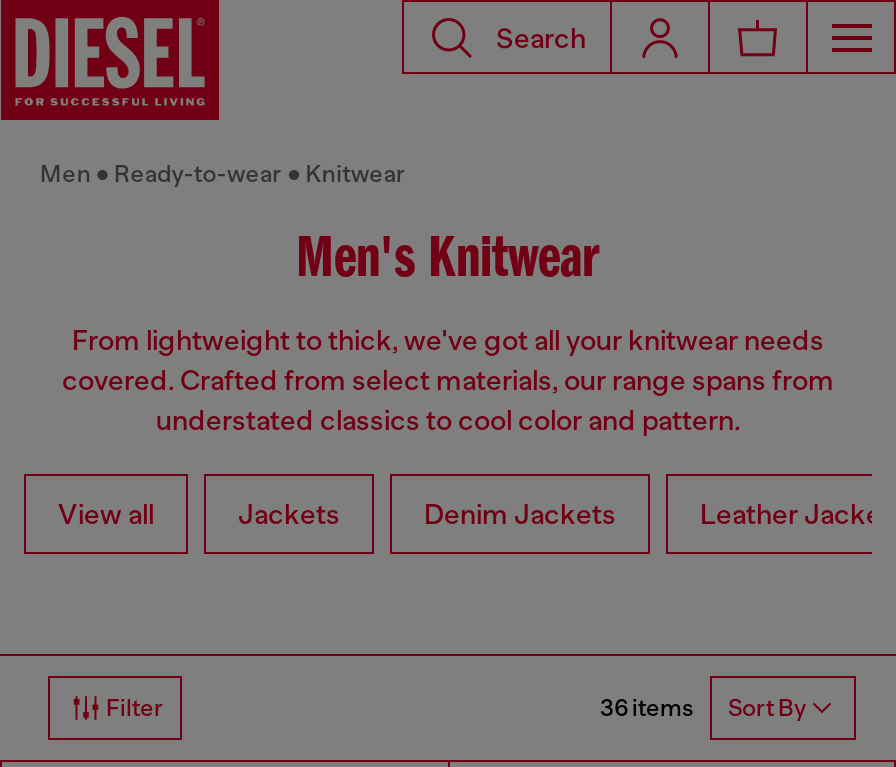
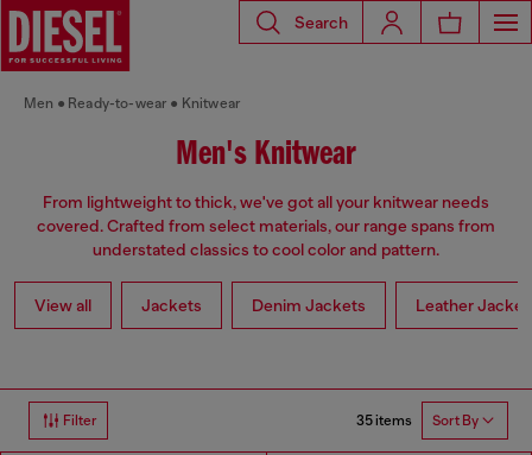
[600,694,806,723] 36 items Sort By -> [356,412,479,429] 35 items Sort By

